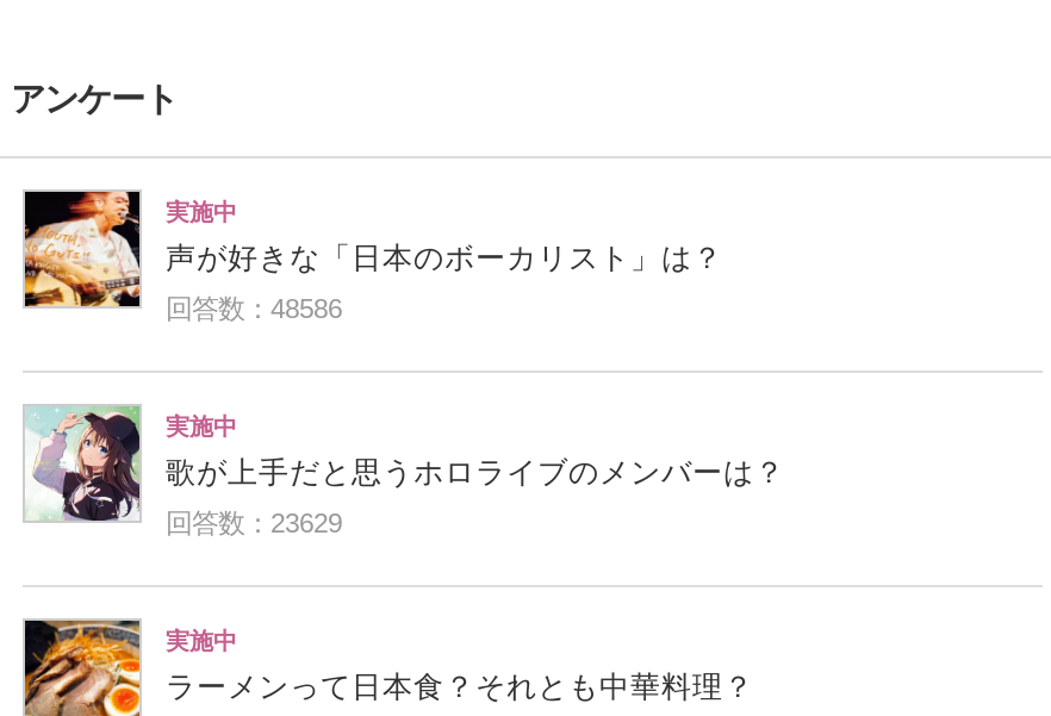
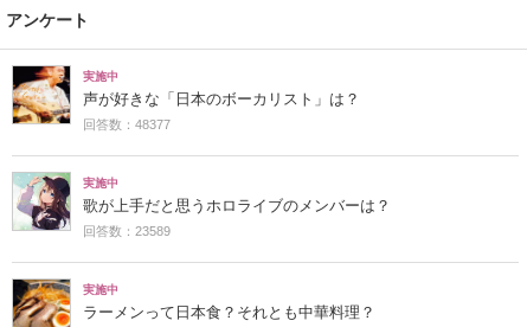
[166,294,342,323] 回答数：48586 -> [83,117,171,131] 回答数：48377
[166,508,342,537] 回答数：23629 -> [83,224,171,238] 回答数：23589

